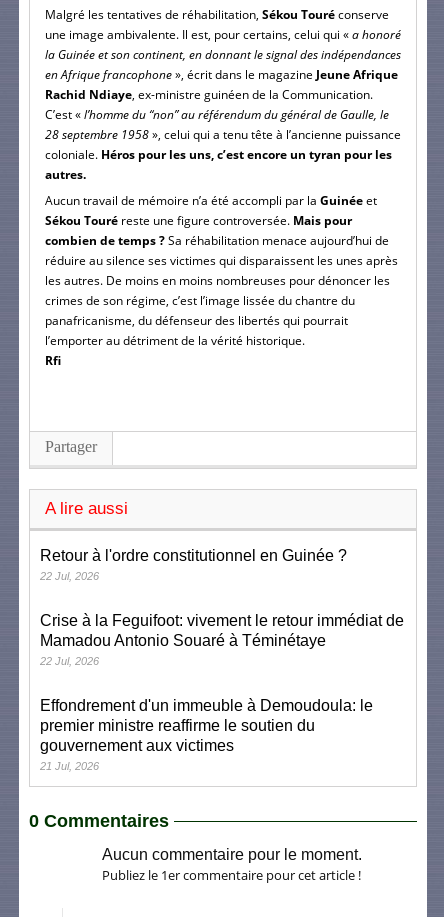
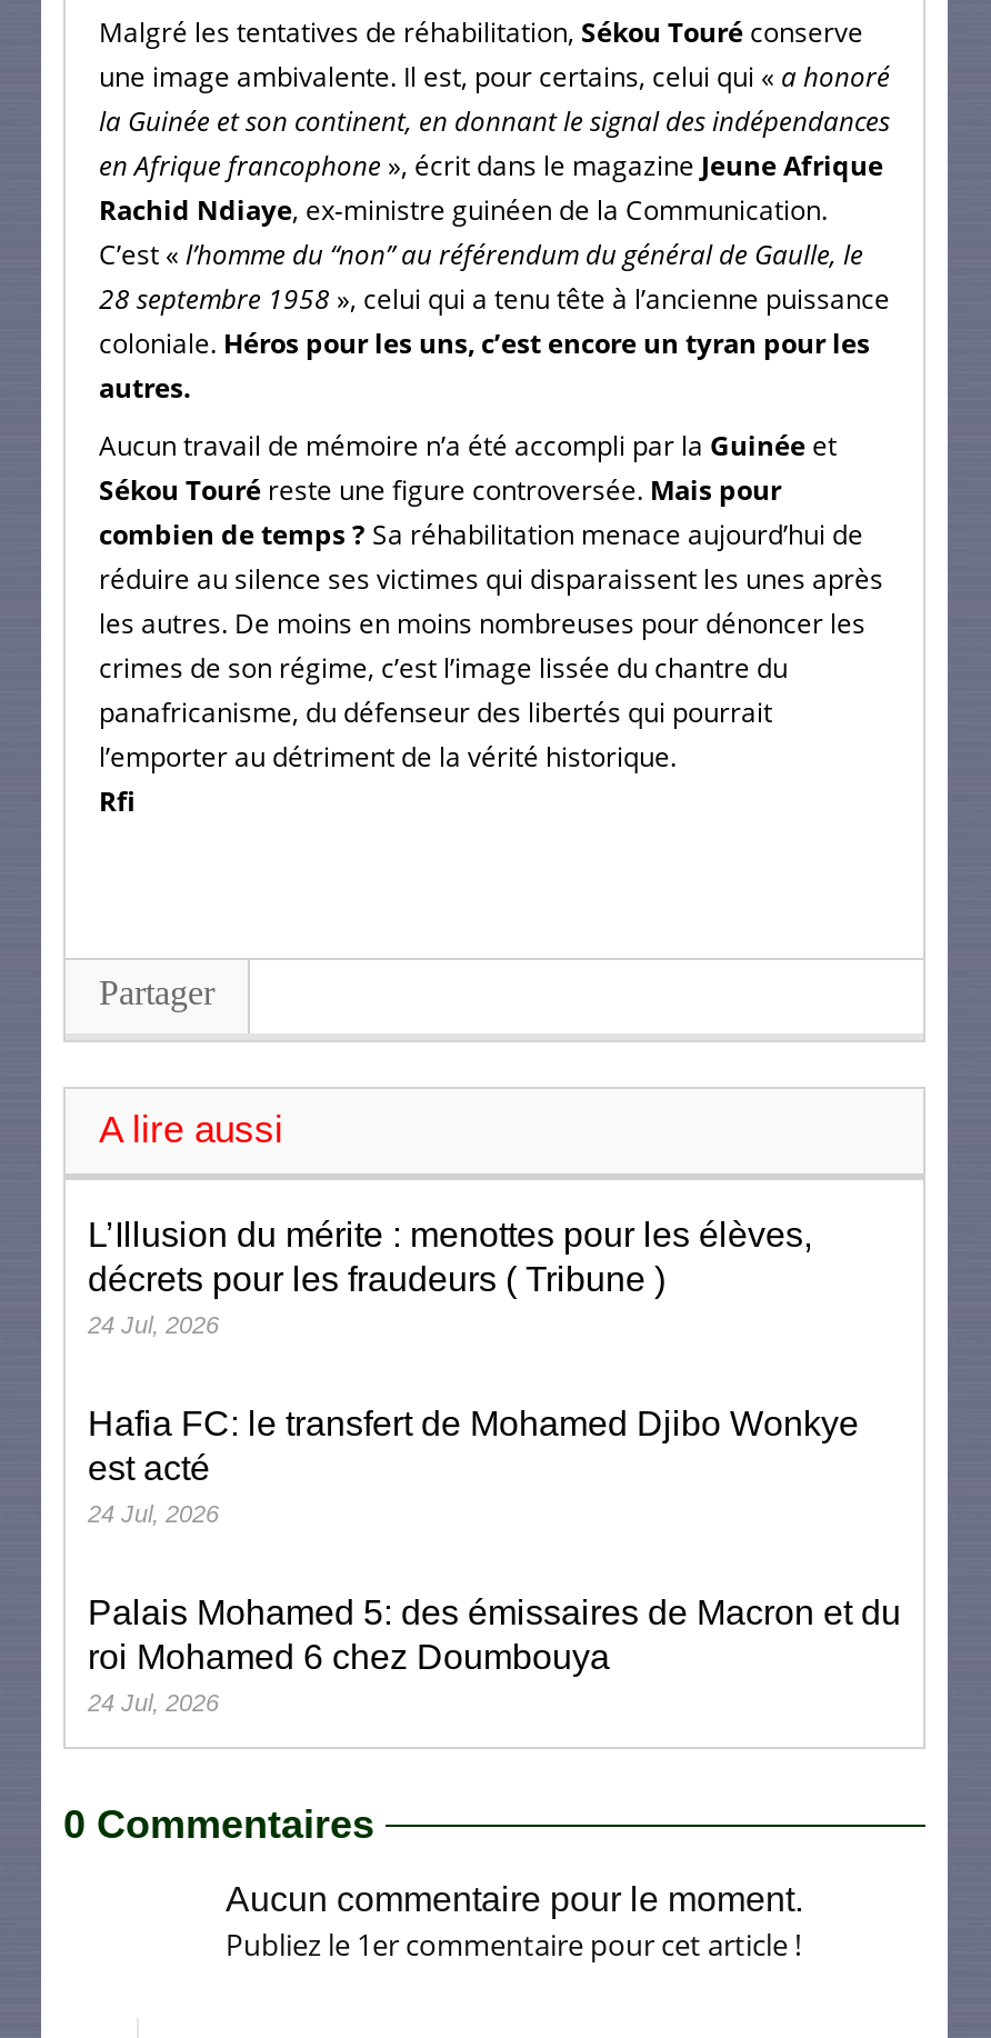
[40,547,347,582] Retour à l'ordre constitutionnel en Guinée ? | 22 Jul, 2026 -> [88,1216,812,1338] L’Illusion du mérite : menottes pour les élèves, | décrets pour les fraudeurs ( Tribune ) | 24 Jul, 2026
[40,612,404,667] Crise à la Feguifoot: vivement le retour immédiat de | Mamadou Antonio Souaré à Téminétaye | 22 Jul, 2026 -> [88,1405,859,1527] Hafia FC: le transfert de Mohamed Djibo Wonkye | est acté | 24 Jul, 2026
[40,697,373,772] Effondrement d'un immeuble à Demoudoula: le | premier ministre reaffirme le soutien du | gouvernement aux victimes | 21 Jul, 2026 -> [88,1594,901,1716] Palais Mohamed 5: des émissaires de Macron et du | roi Mohamed 6 chez Doumbouya | 24 Jul, 2026

